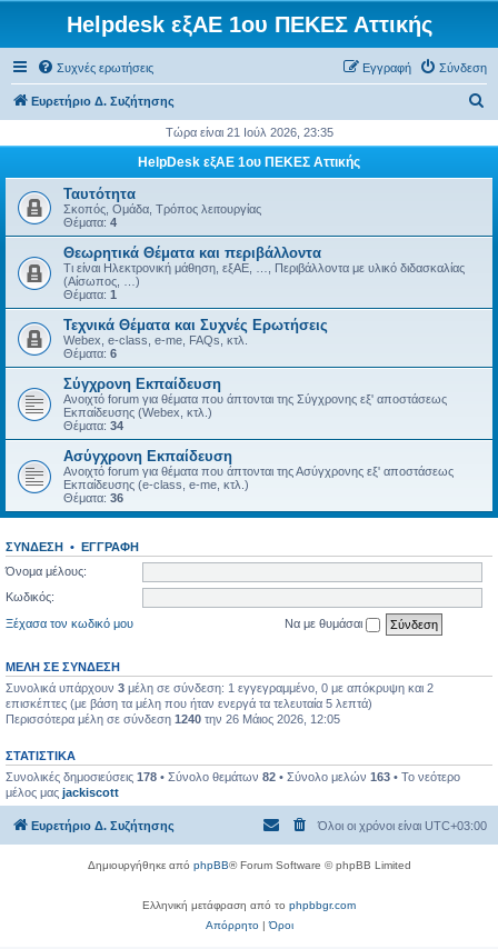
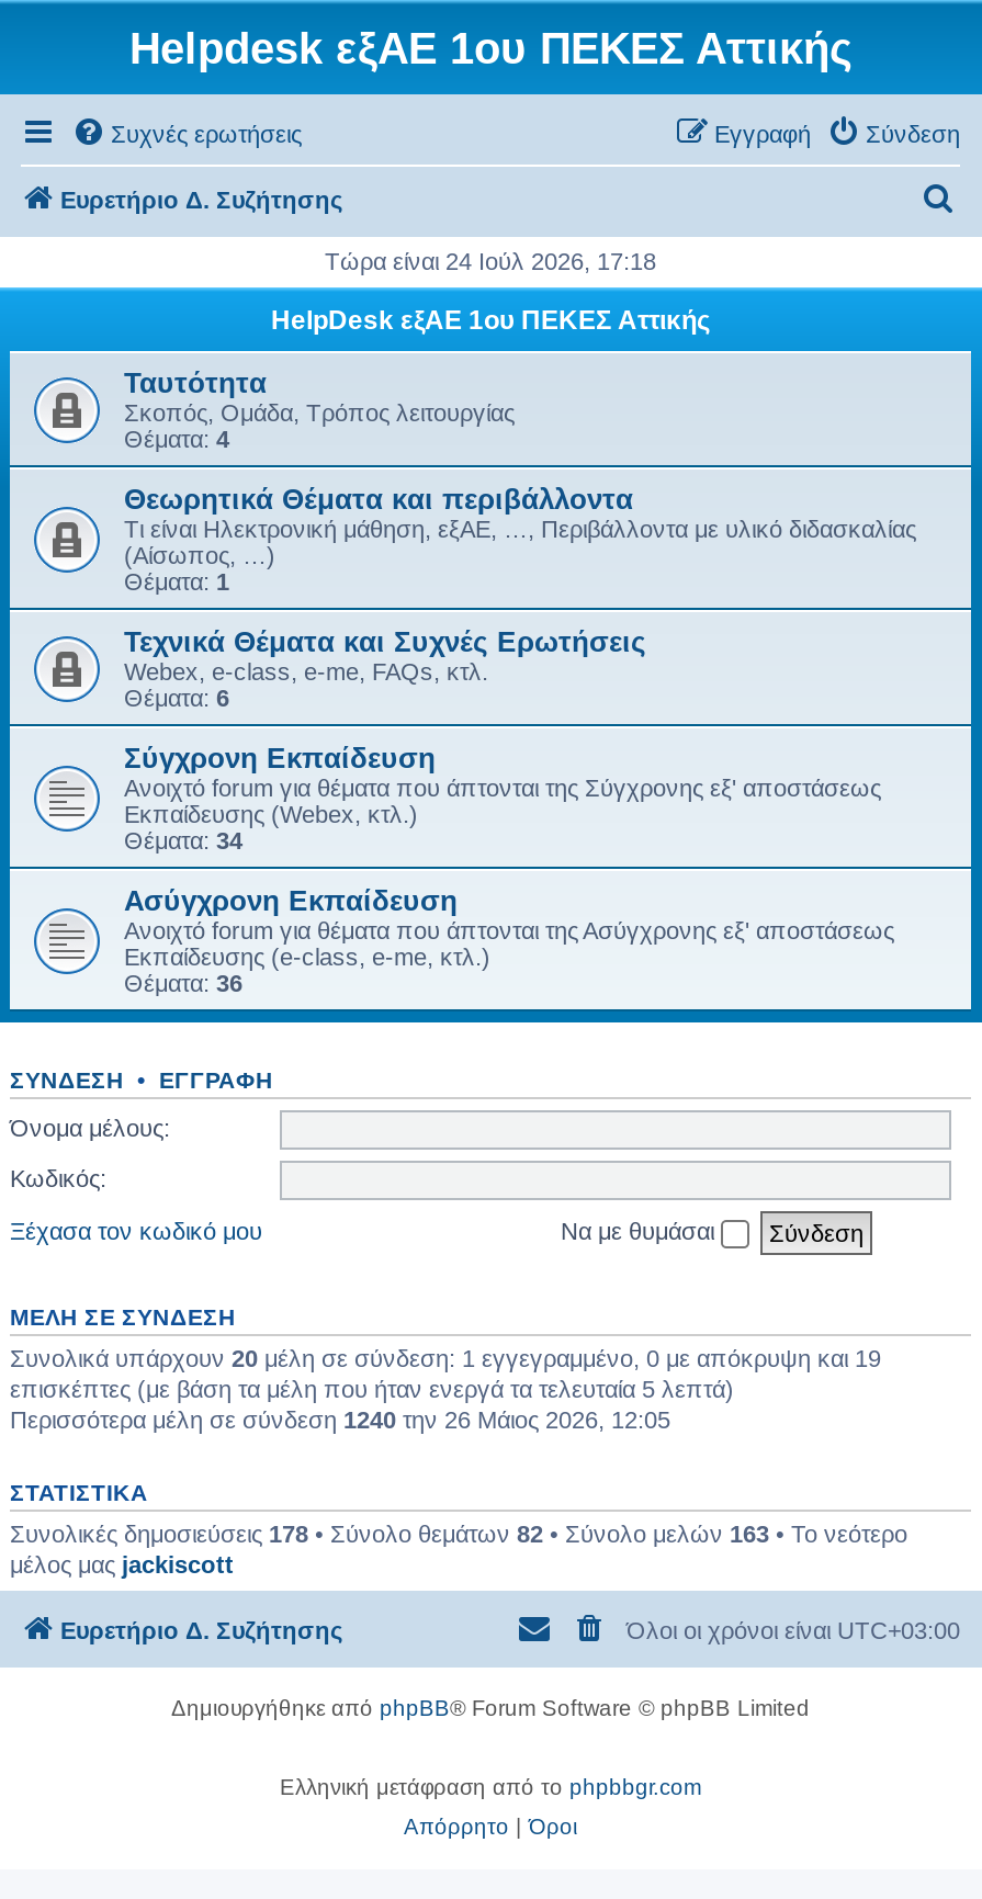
[165,126,333,139] Τώρα είναι 21 Ιούλ 2026, 23:35 -> [325,248,656,274] Τώρα είναι 24 Ιούλ 2026, 17:18
[6,681,434,694] Συνολικά υπάρχουν 3 μέλη σε σύνδεση: 1 εγγεγραμμένο, 0 με απόκρυψη και 2 -> [10,1344,881,1370] Συνολικά υπάρχουν 20 μέλη σε σύνδεση: 1 εγγεγραμμένο, 0 με απόκρυψη και 19

